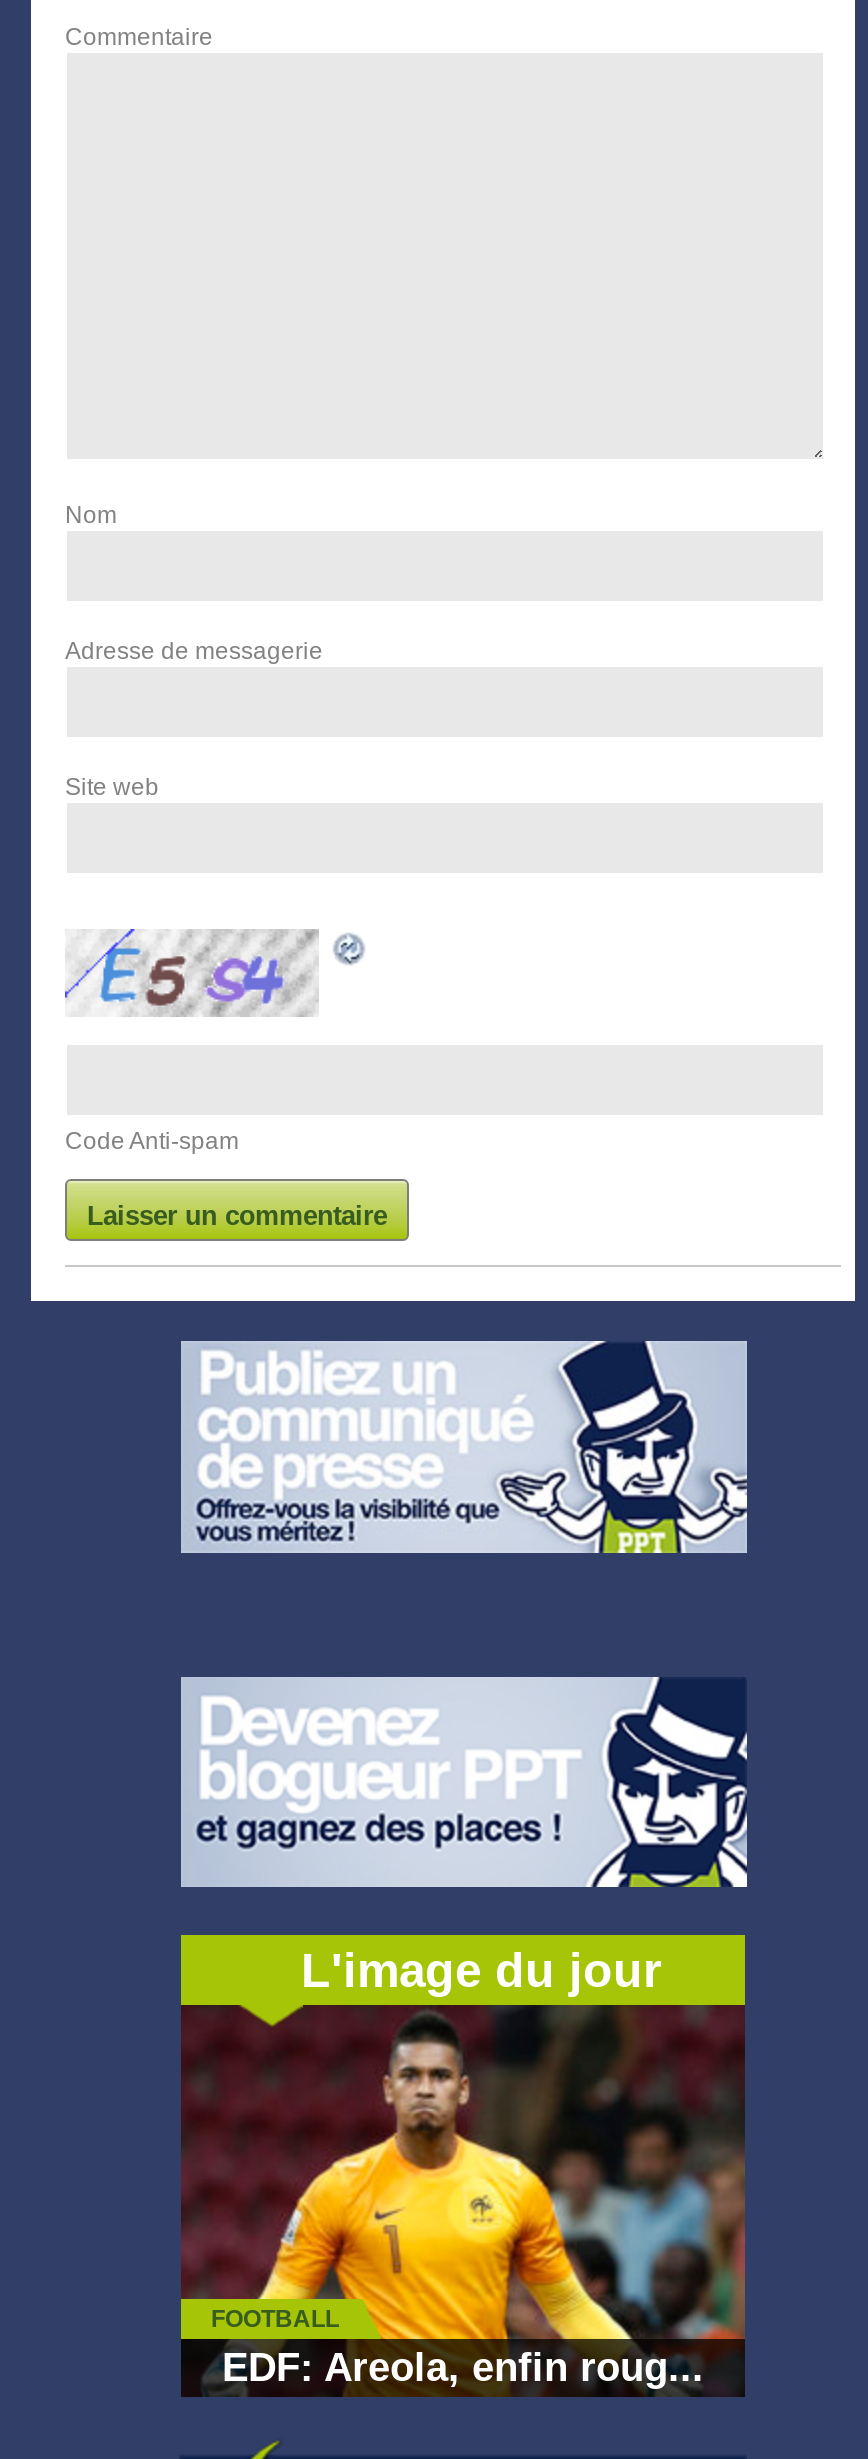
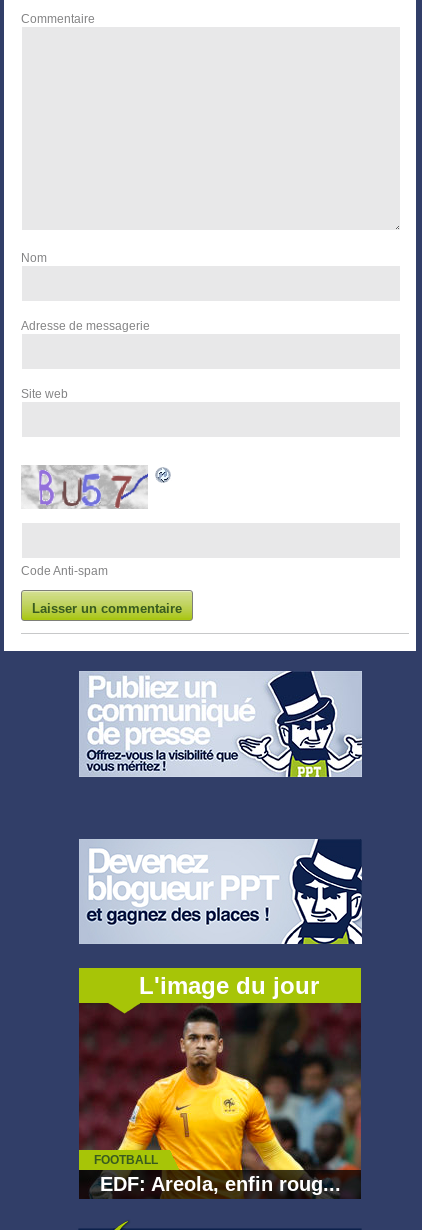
[65,929,317,1015] [image] -> [22,465,149,509] [image]

